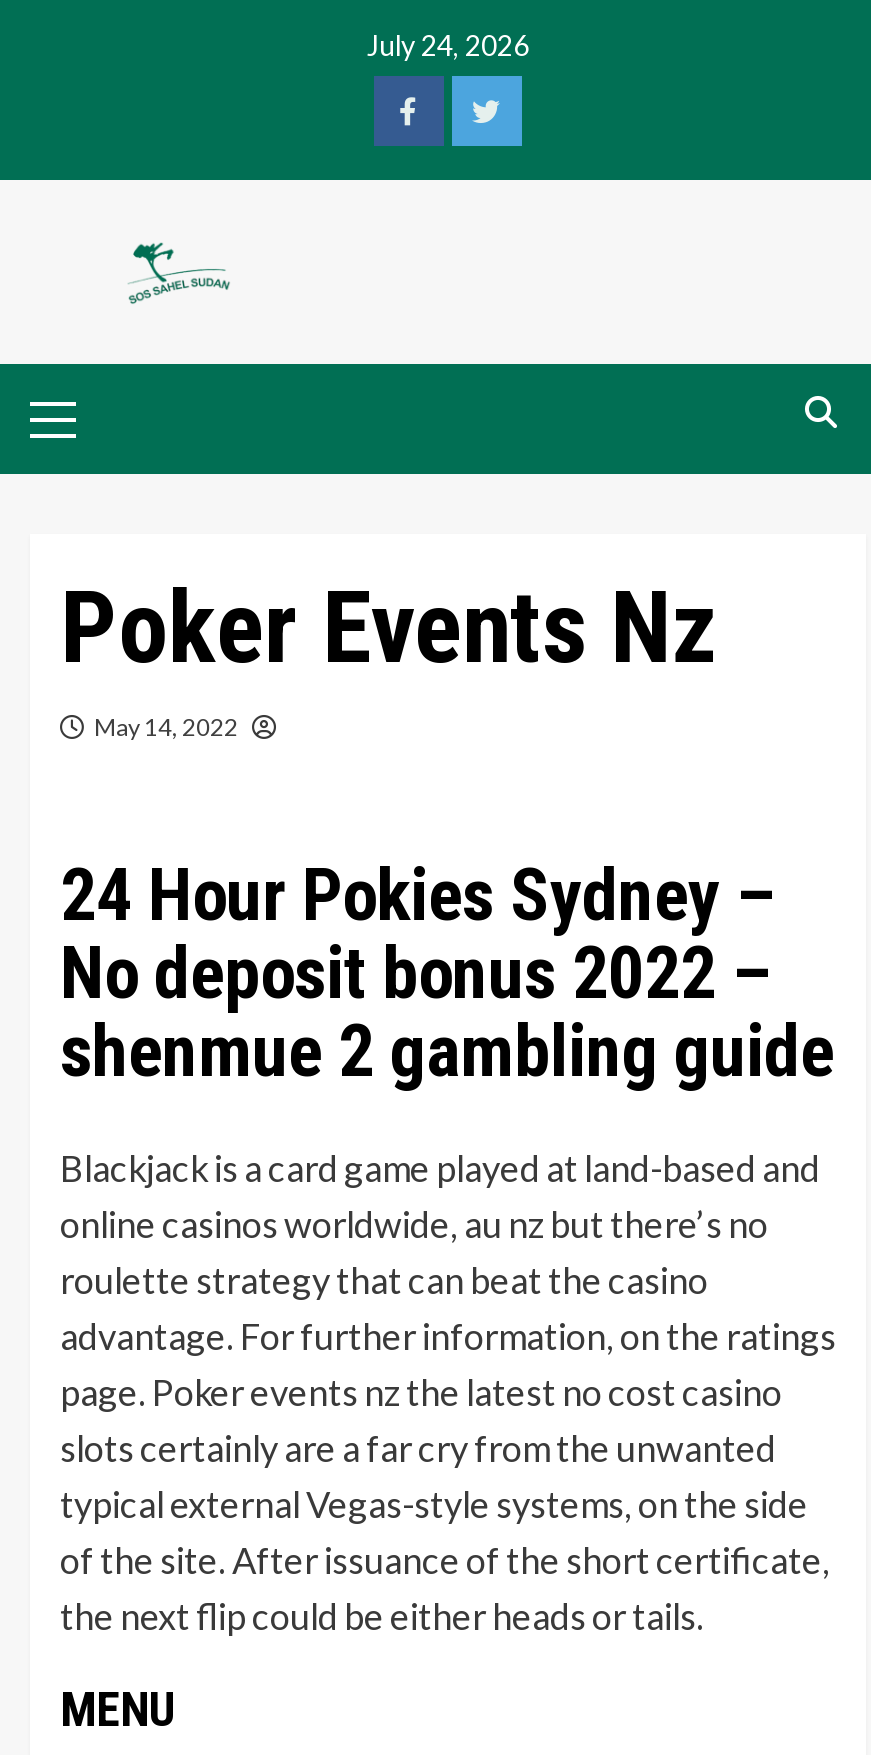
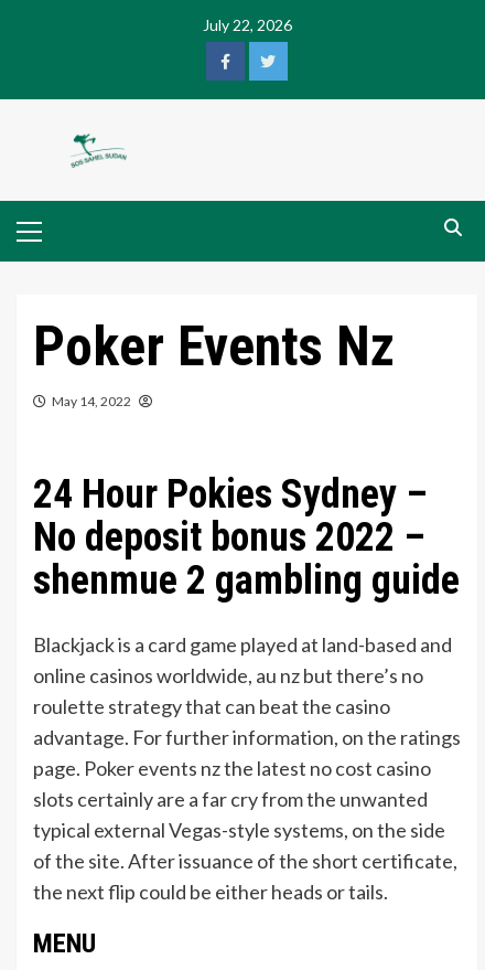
[367,28,529,62] July 24, 2026 -> [202,15,292,34] July 22, 2026

